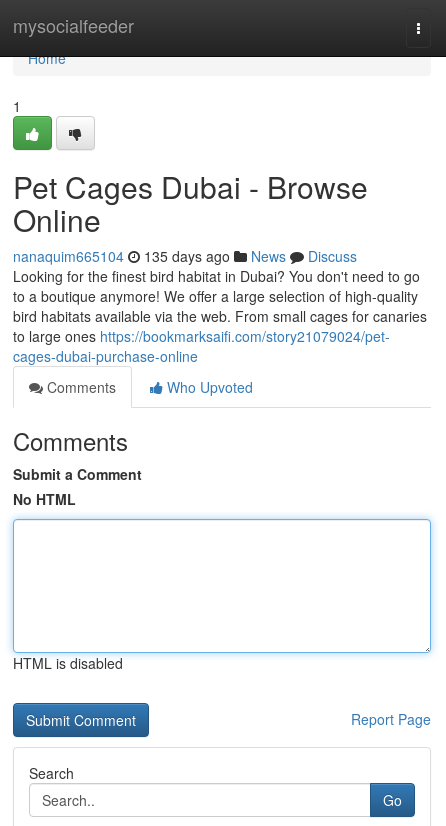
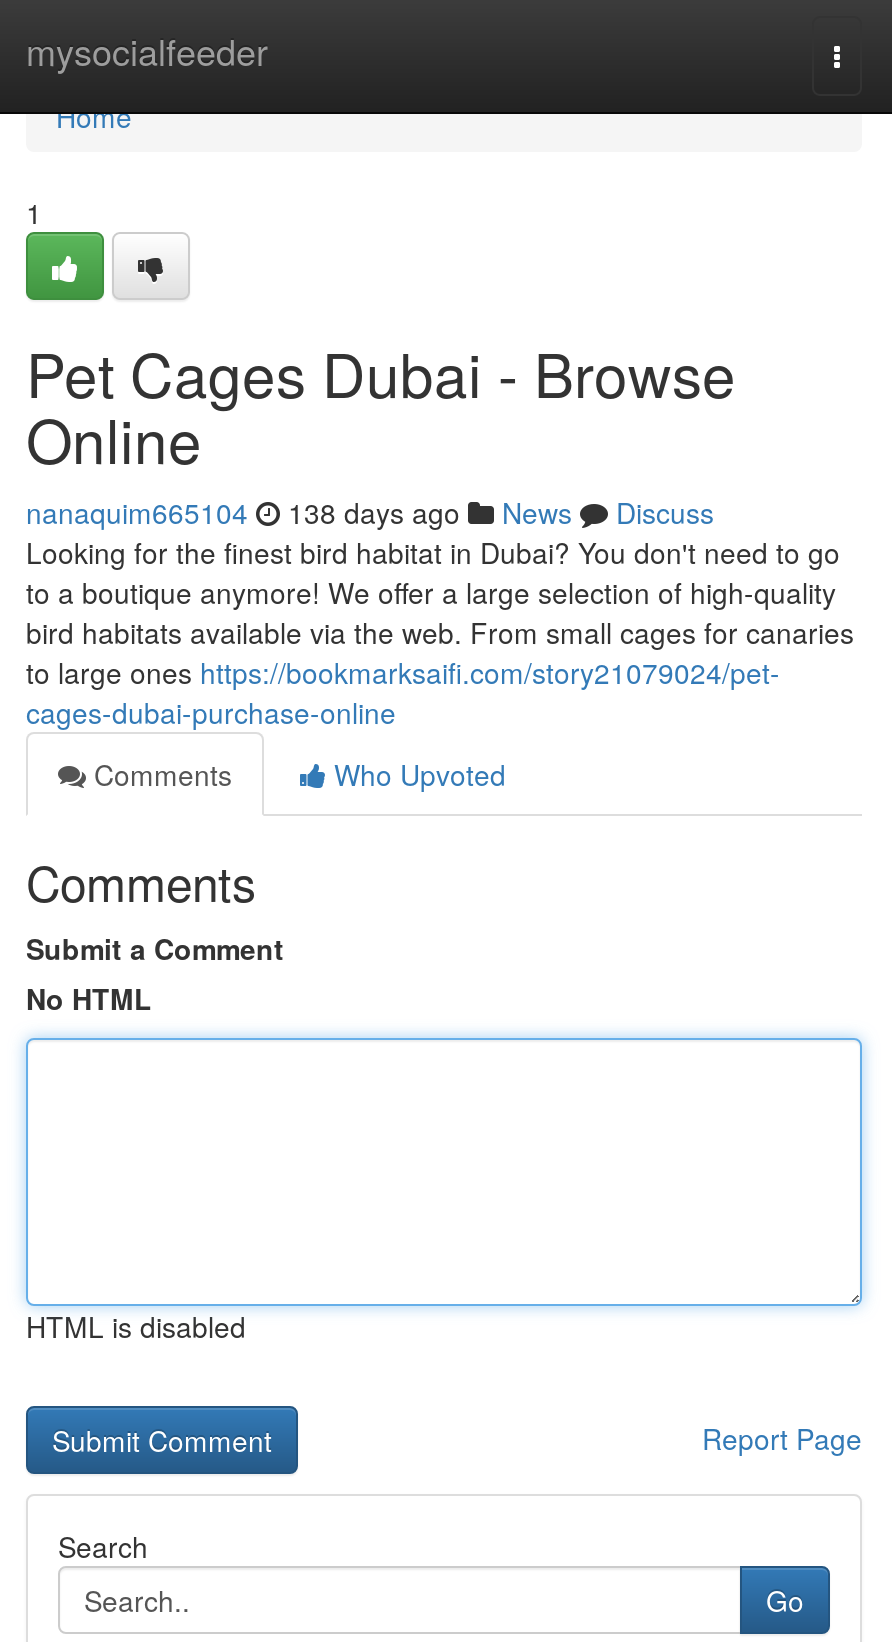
[13,246,357,266] nanaquim665104 135 days ago News Discuss -> [26,492,714,532] nanaquim665104 138 days ago News Discuss

